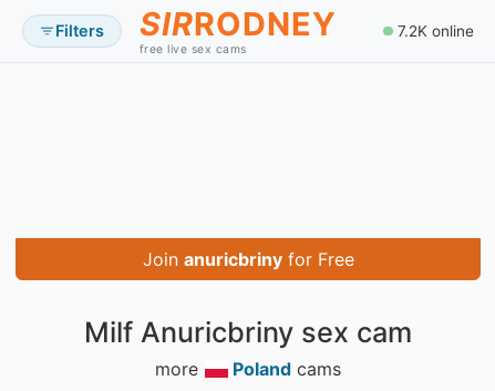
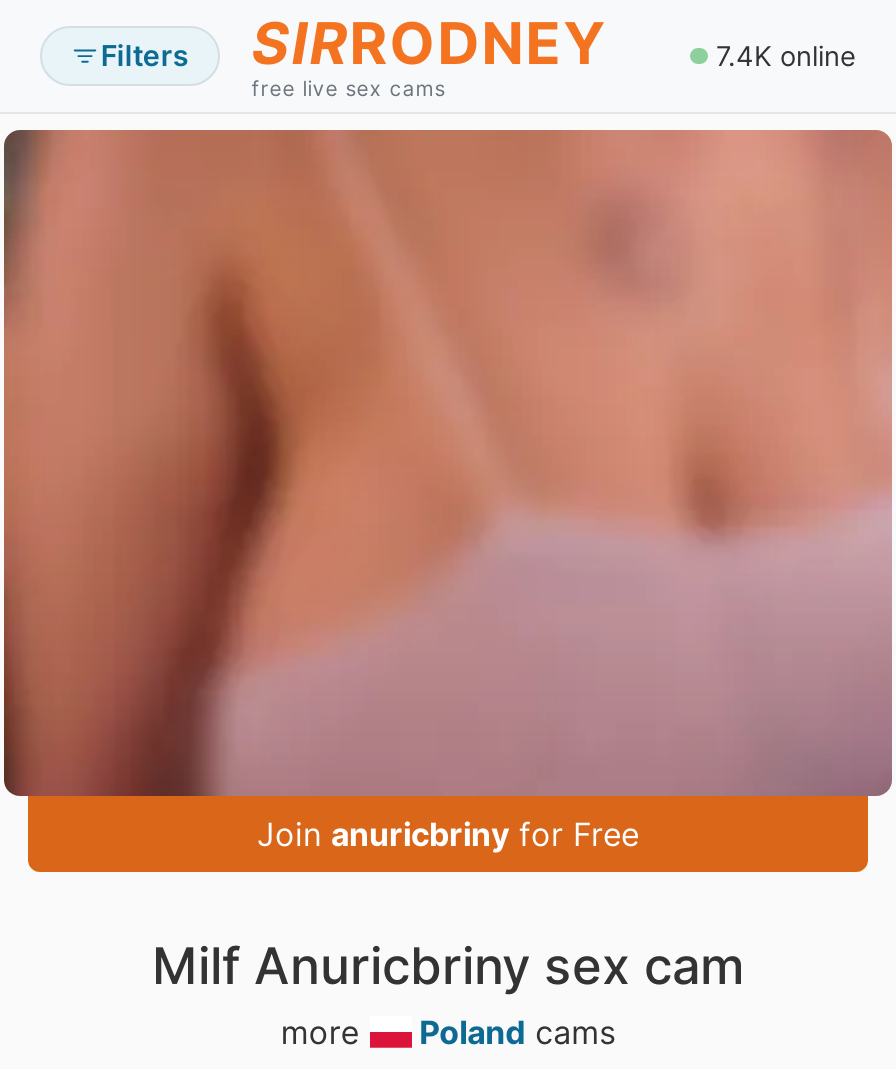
[398,22,474,40] 7.2K online -> [716,40,856,72] 7.4K online
none -> [6,128,890,798] [image]

